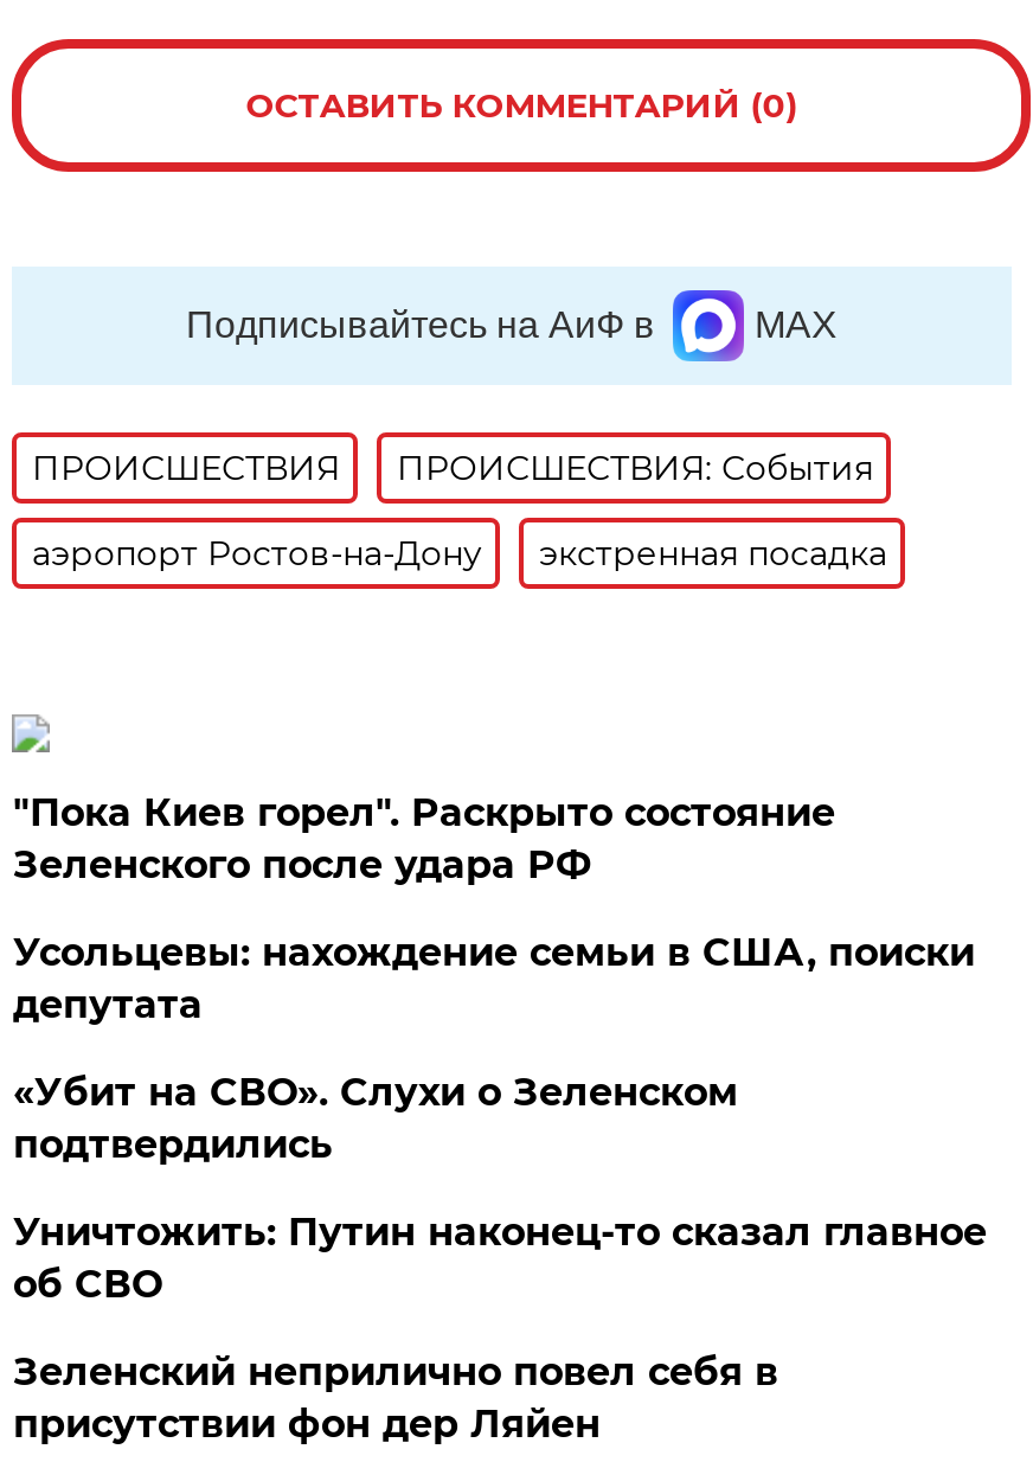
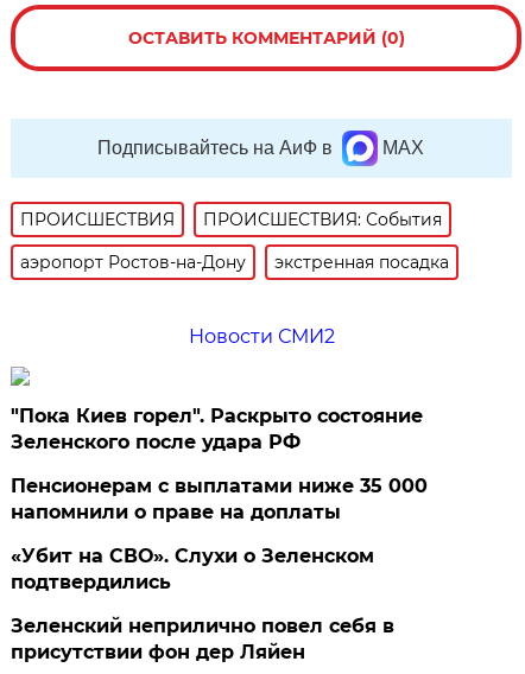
none -> [189,325,335,348] Новости СМИ2
moved [13,790,835,887] -> [11,405,423,453]: "Пока Киев горел". Раскрыто состояние | Зеленского после удара РФ
[13,930,975,1027] Усольцевы: нахождение семьи в США, поиски | депутата -> [11,475,428,523] Пенсионерам с выплатами ниже 35 000 | напомнили о праве на доплаты
moved [13,1070,738,1167] -> [11,545,375,593]: «Убит на СВО». Слухи о Зеленском | подтвердились
[13,1209,987,1307] Уничтожить: Путин наконец-то сказал главное | об СВО -> none

